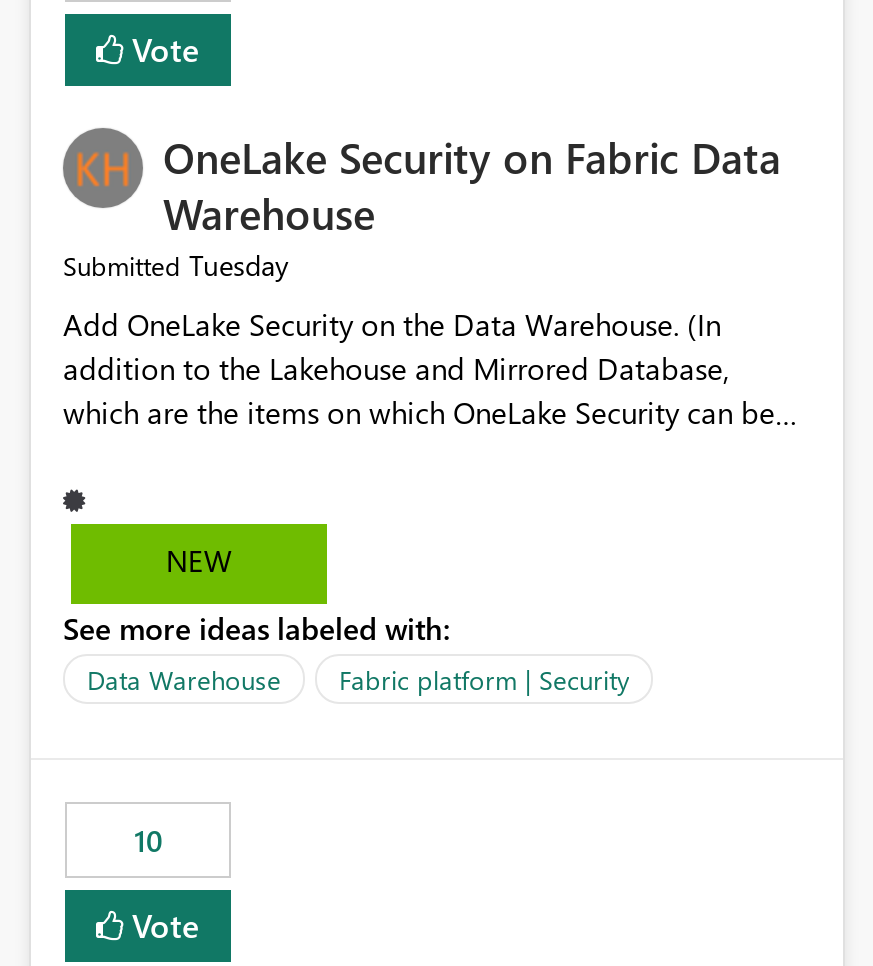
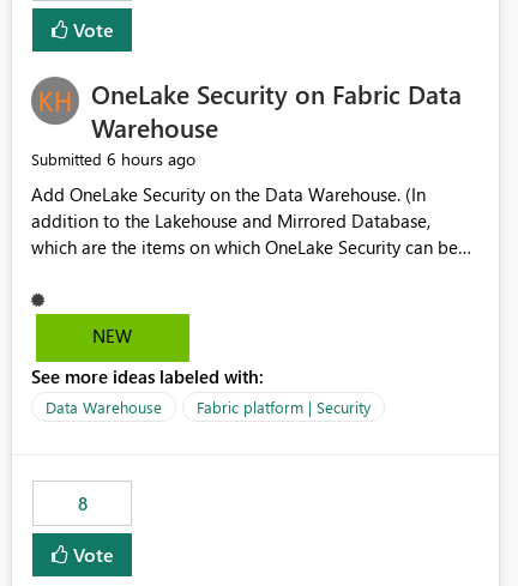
[63,247,289,285] Submitted Tuesday -> [31,148,195,171] Submitted 6 hours ago
[134,821,162,861] 10 -> [77,492,87,516] 8

